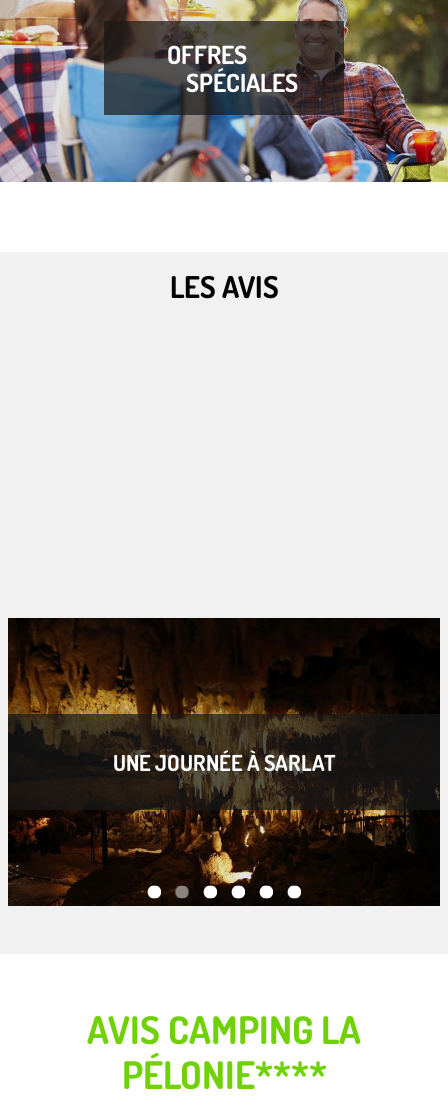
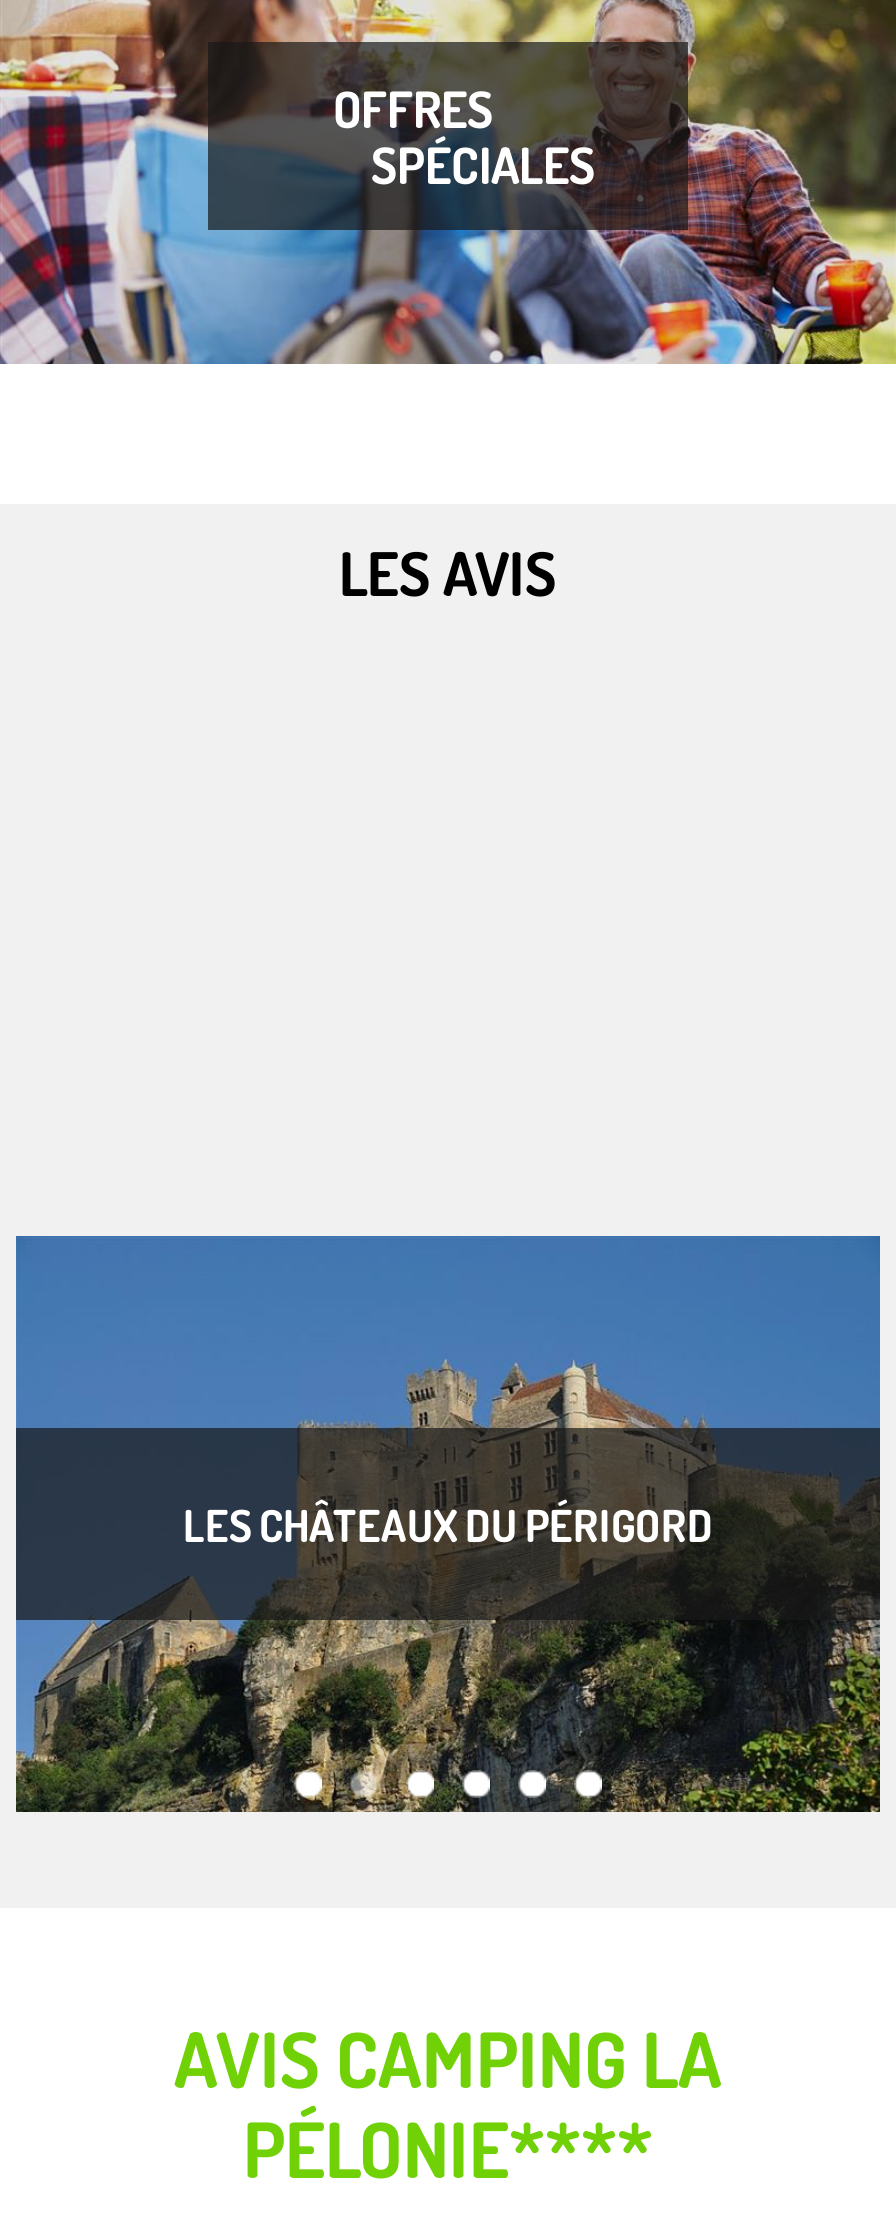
[7,617,441,907] [image] | UNE JOURNÉE À SARLAT -> [14,1234,882,1814] [image] | LES CHÂTEAUX DU PÉRIGORD

